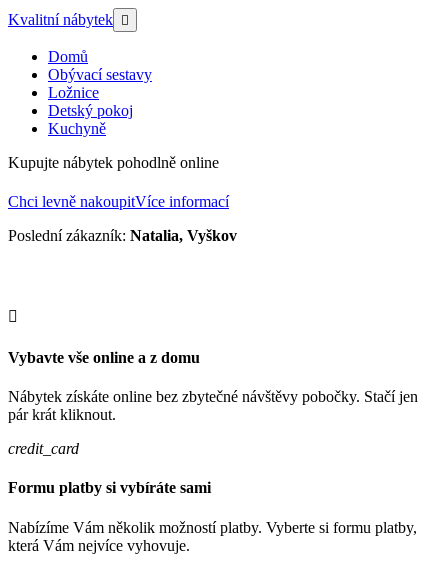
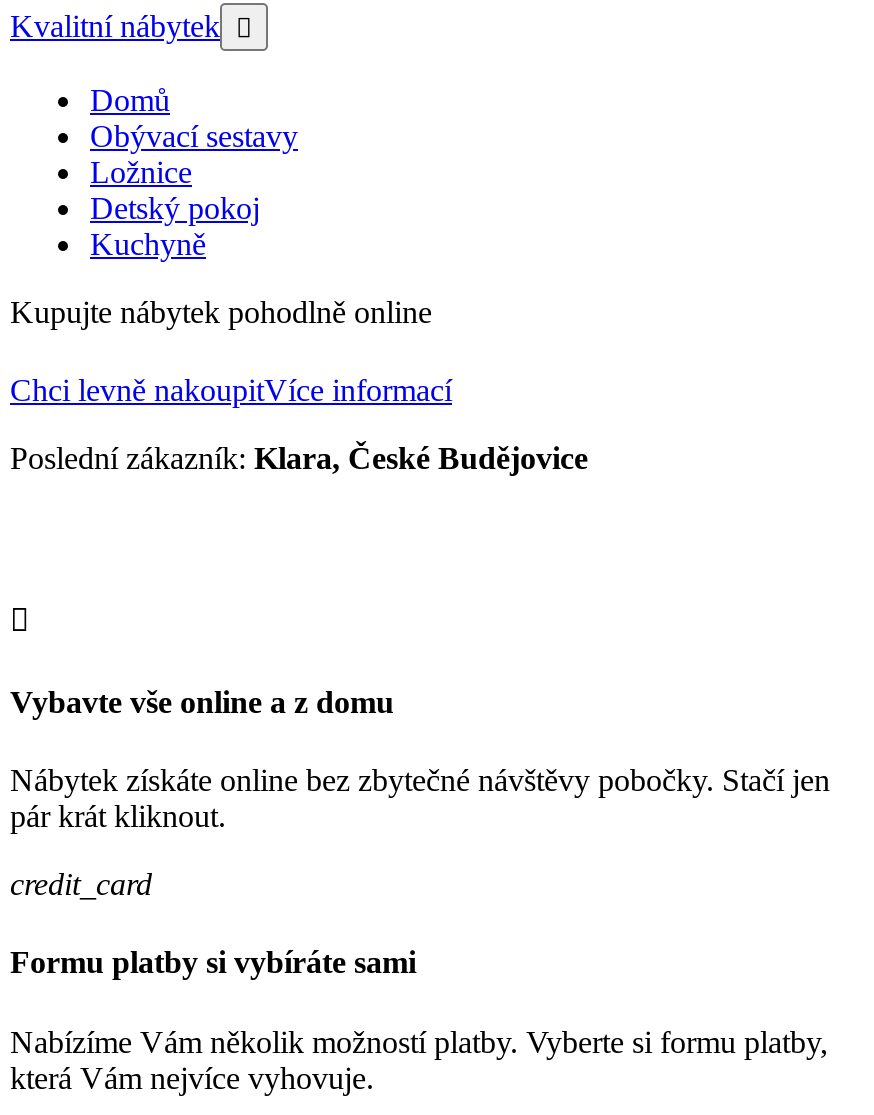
[8,227,237,244] Poslední zákazník: Natalia, Vyškov -> [10,442,588,476] Poslední zákazník: Klara, České Budějovice

